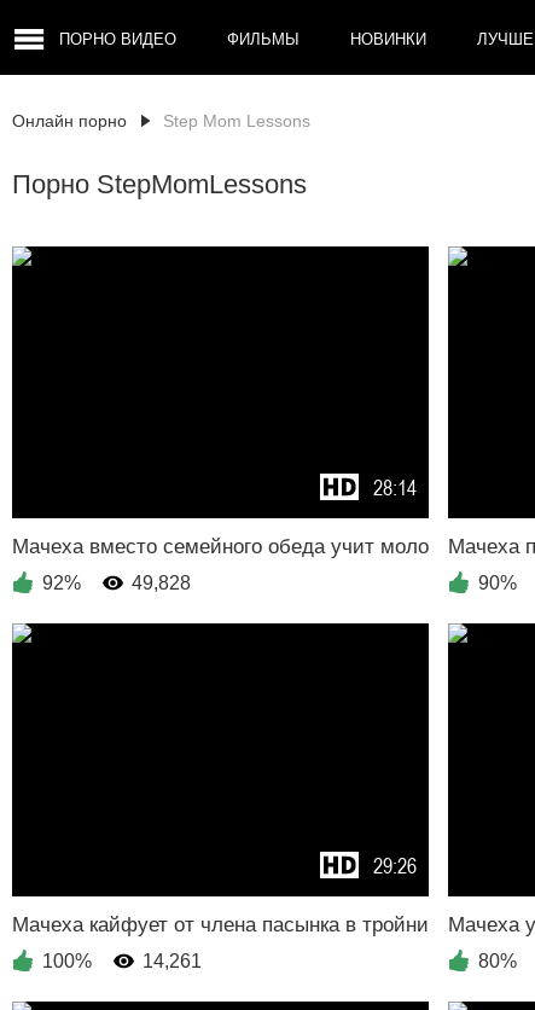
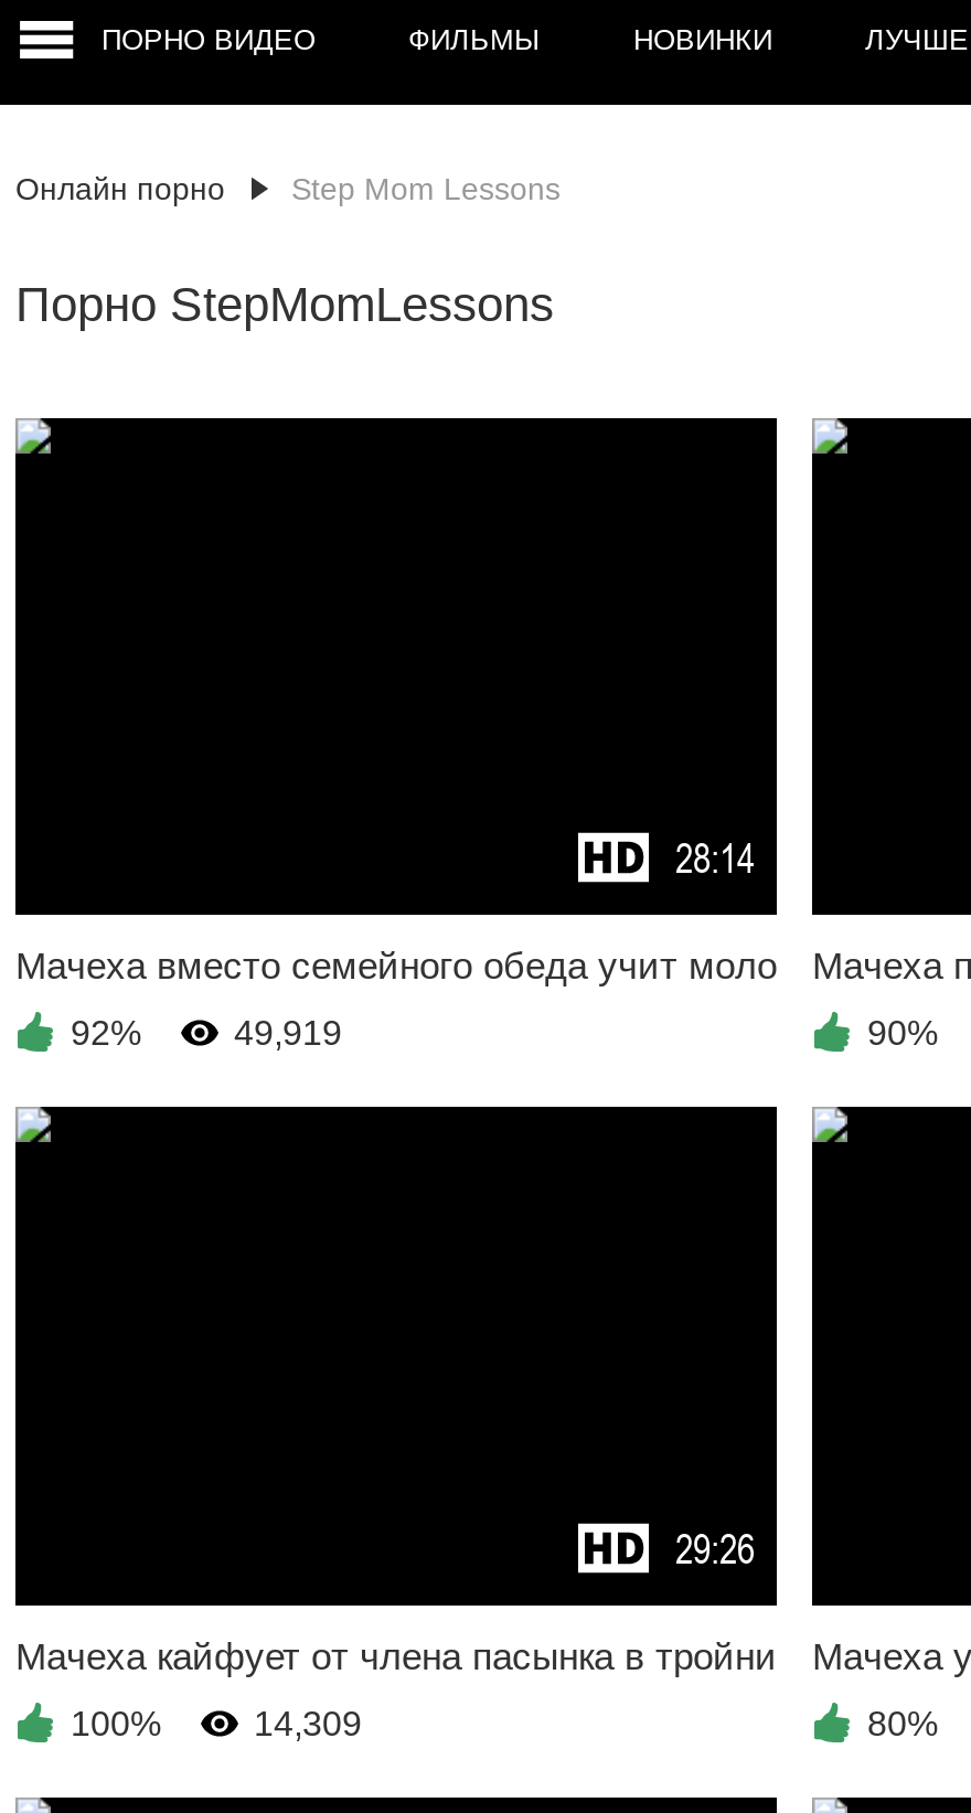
[132,573,191,594] 49,828 -> [234,1015,342,1052] 49,919
[143,951,202,971] 14,261 -> [254,1705,362,1742] 14,309

